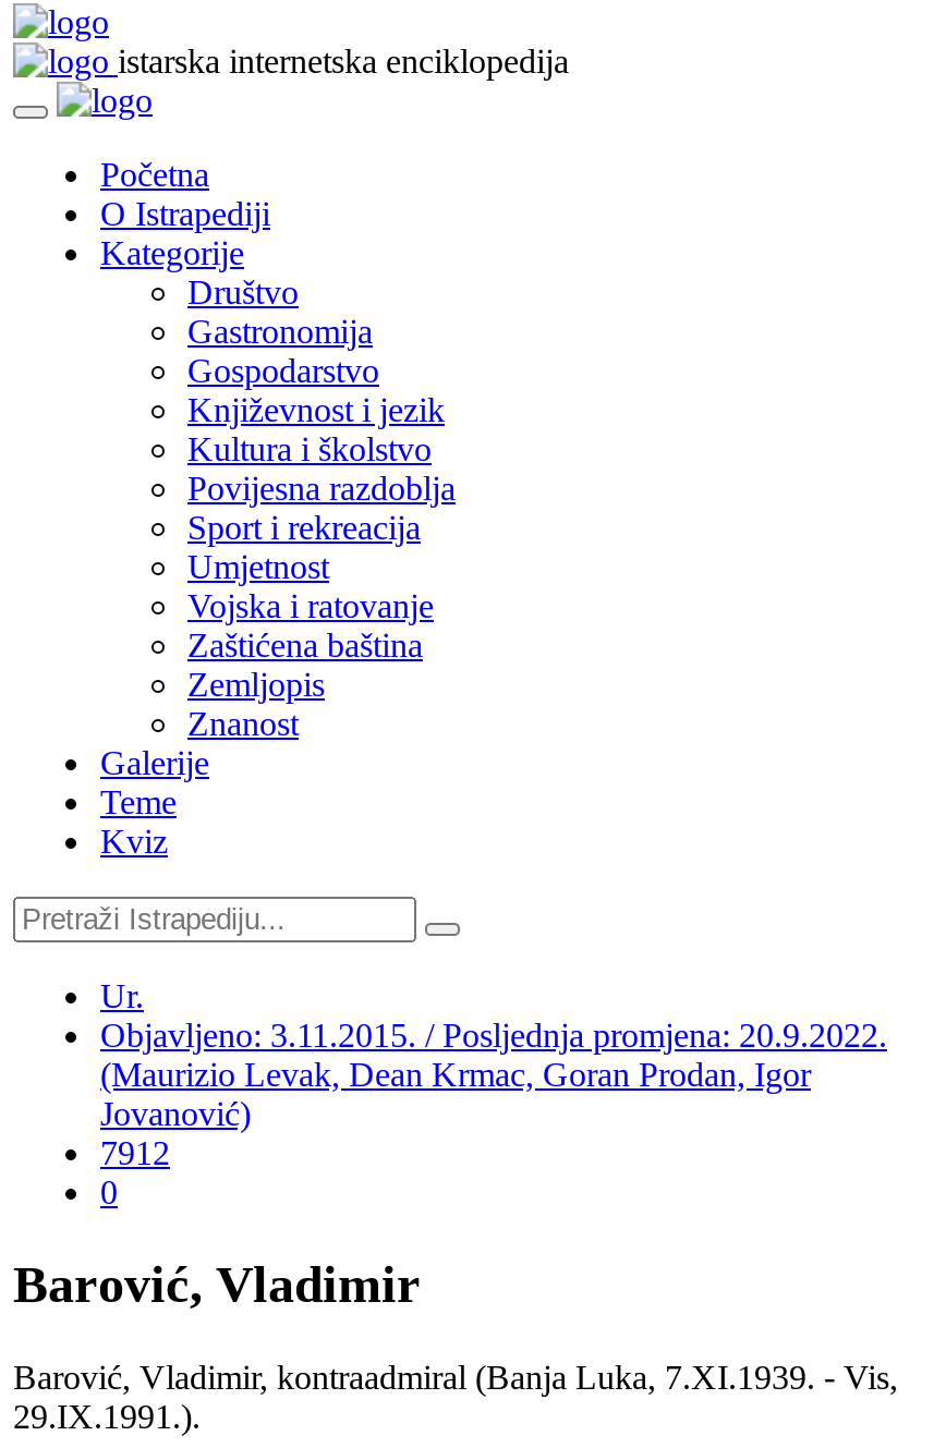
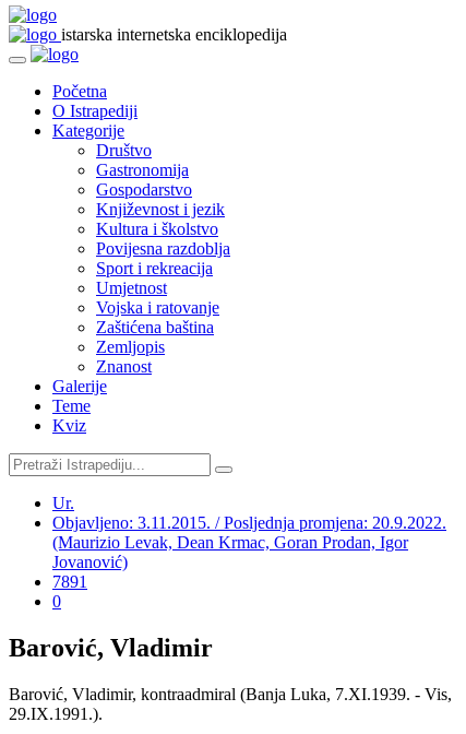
[100,1134,170,1171] 7912 -> [52,572,87,591] 7891

